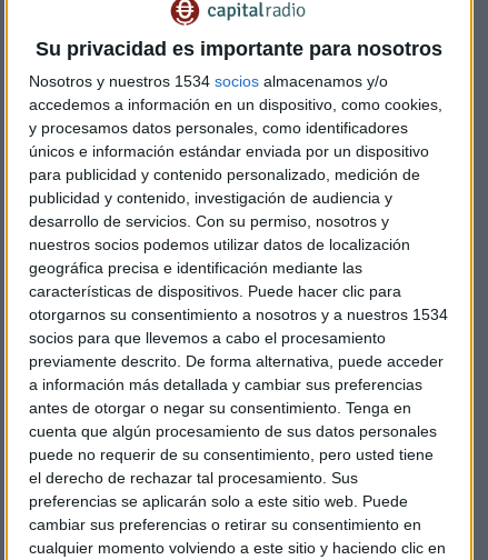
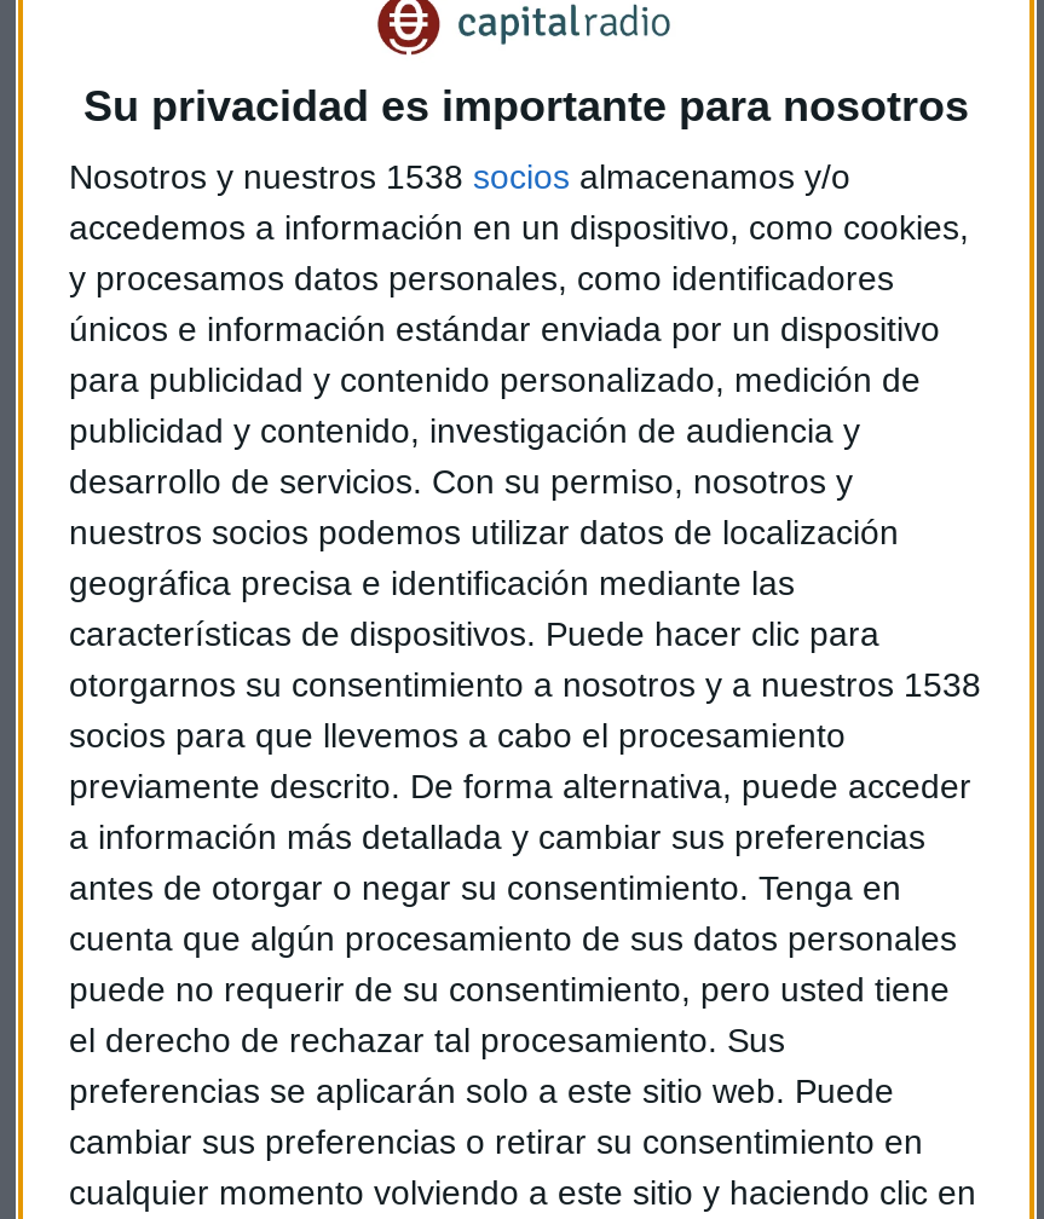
[29,72,388,90] Nosotros y nuestros 1534 socios almacenamos y/o -> [69,157,850,196] Nosotros y nuestros 1538 socios almacenamos y/o
[29,306,448,323] otorgarnos su consentimiento a nosotros y a nuestros 1534 -> [69,665,981,704] otorgarnos su consentimiento a nosotros y a nuestros 1538

